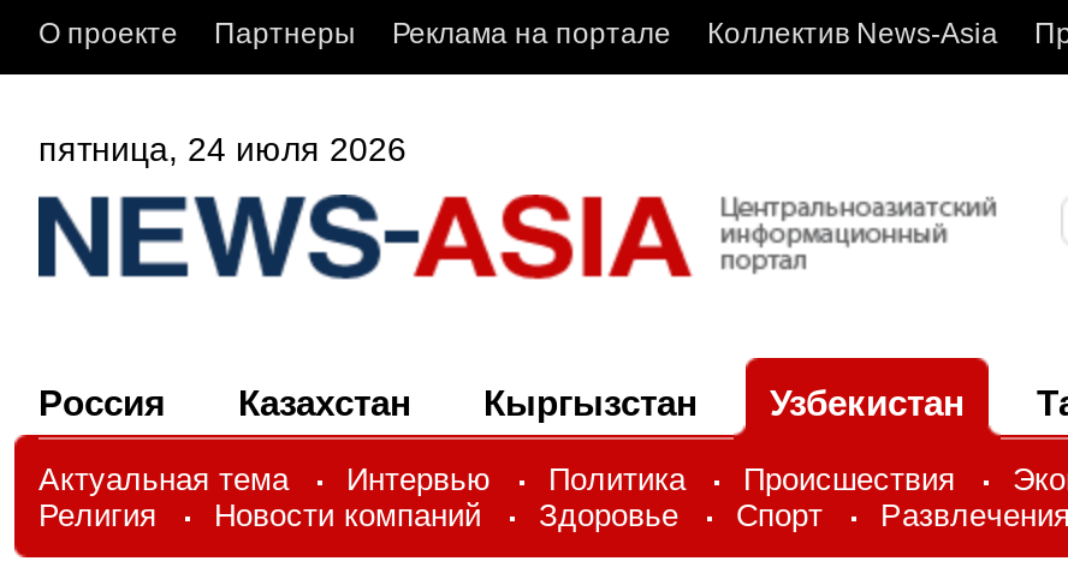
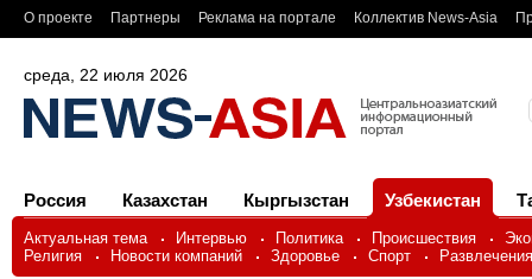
[38,130,407,168] пятница, 24 июля 2026 -> [24,65,188,84] среда, 22 июля 2026

